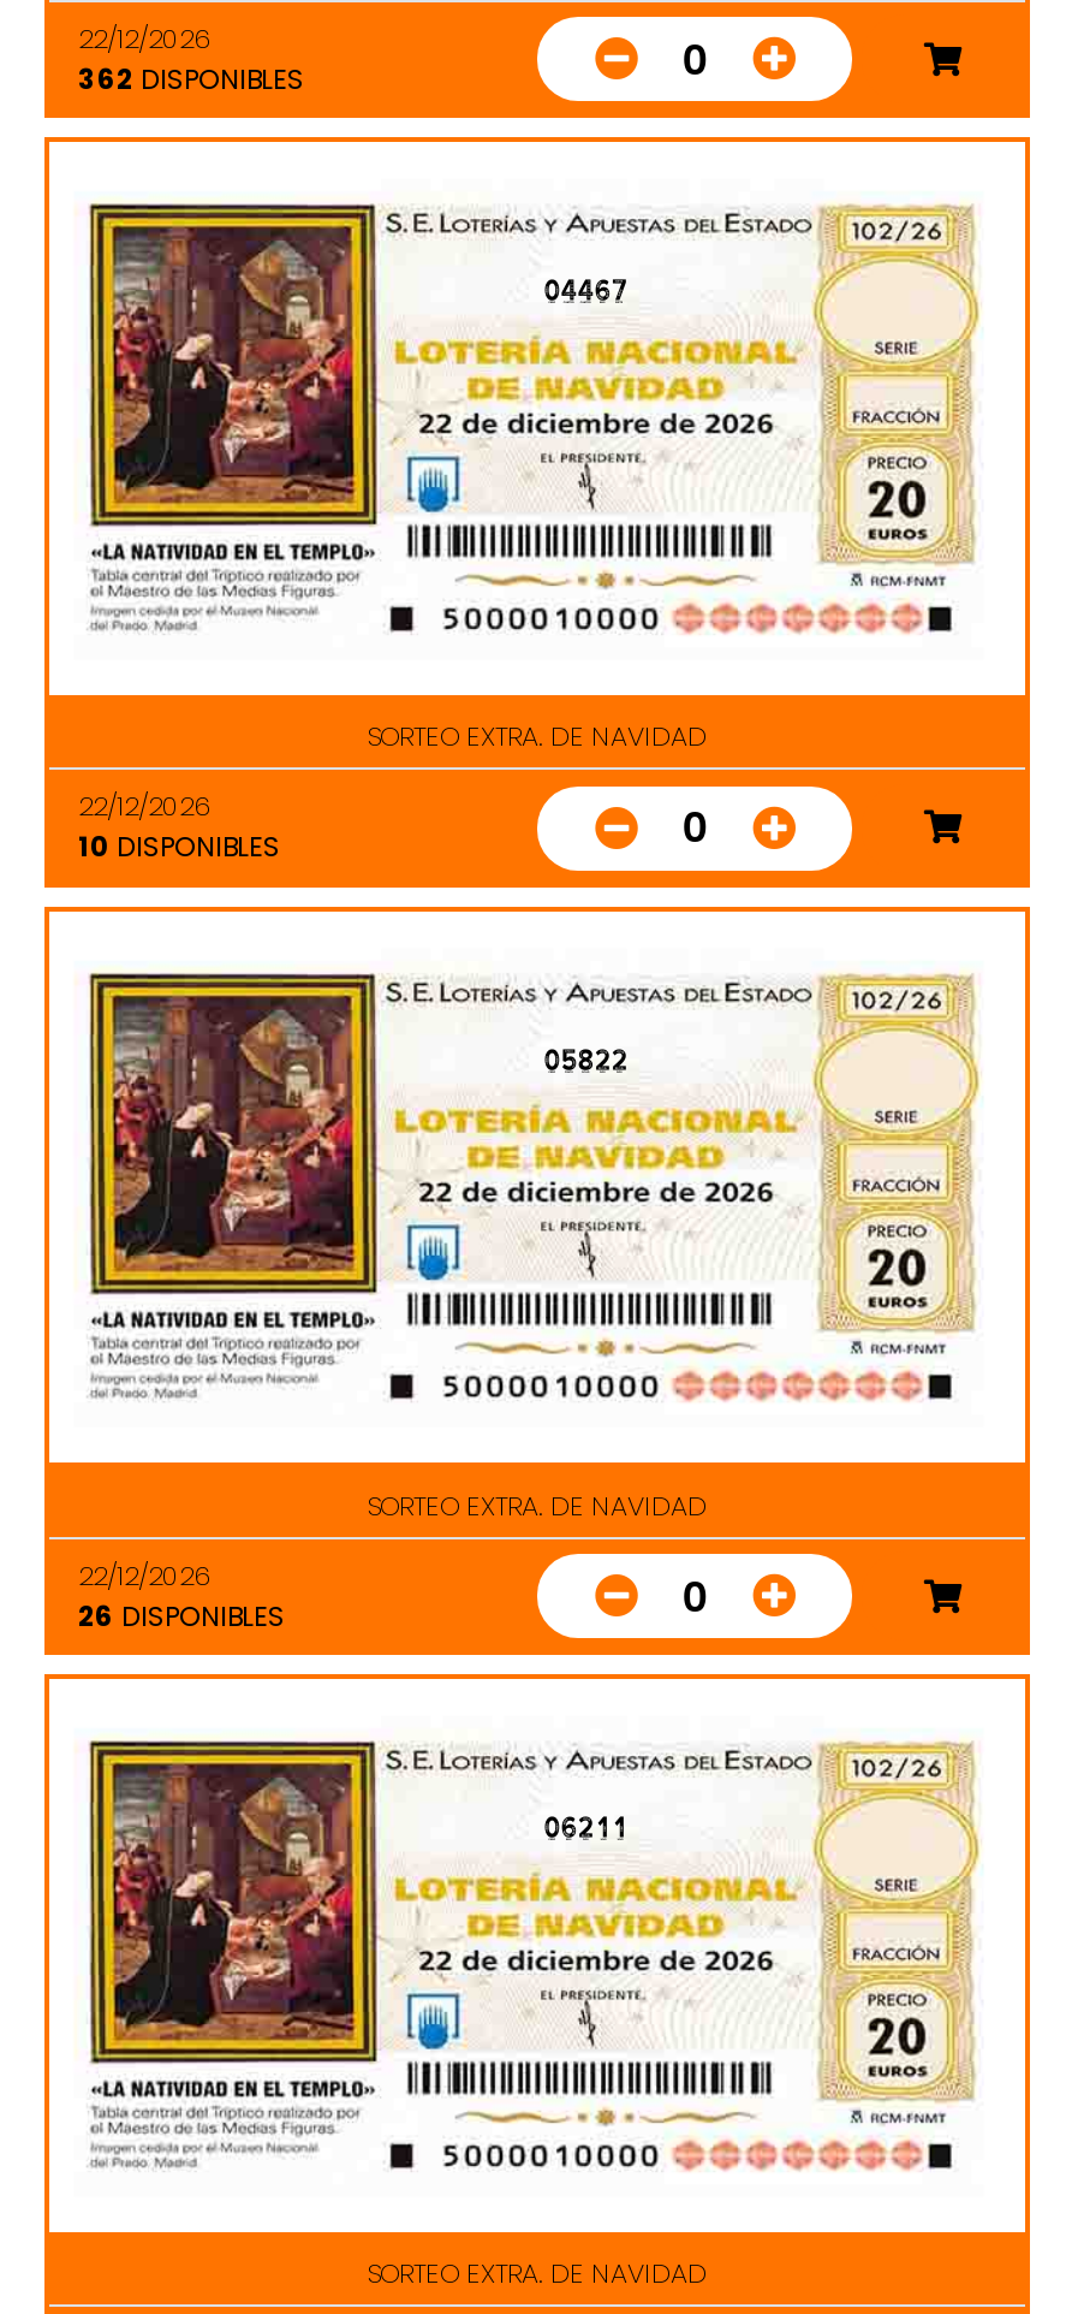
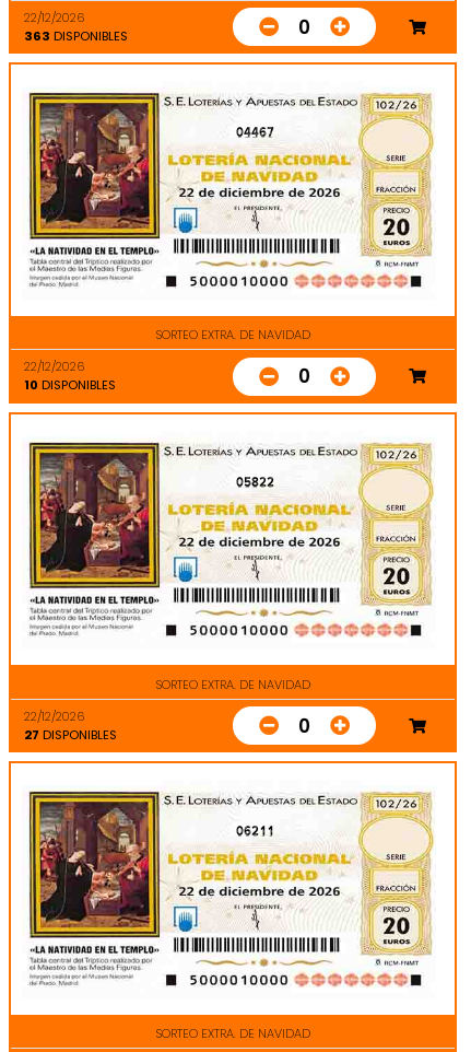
[78,60,304,98] 362 DISPONIBLES -> [24,27,128,45] 363 DISPONIBLES
[78,1597,285,1635] 26 DISPONIBLES -> [24,726,117,744] 27 DISPONIBLES

